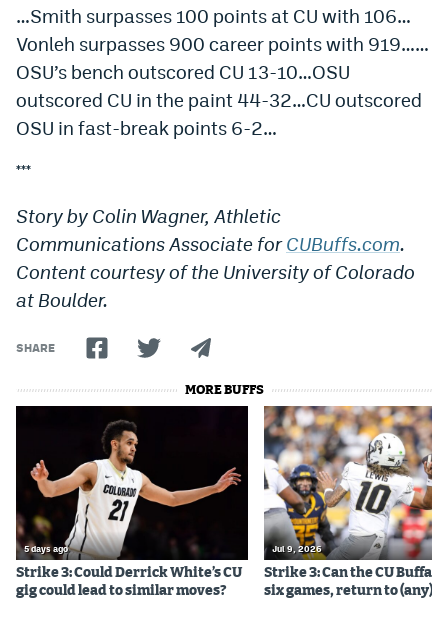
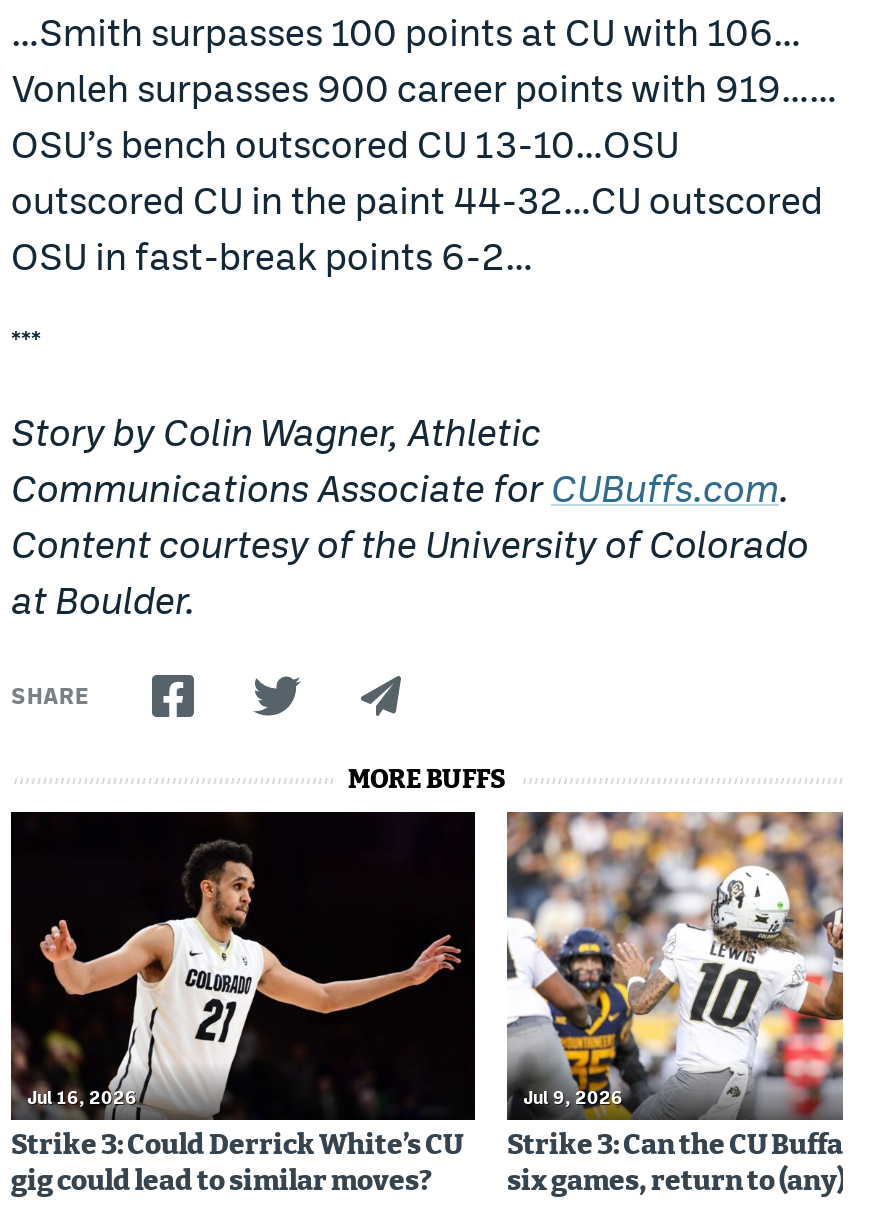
[24,544,68,554] 5 days ago -> [27,1089,137,1109] Jul 16, 2026

